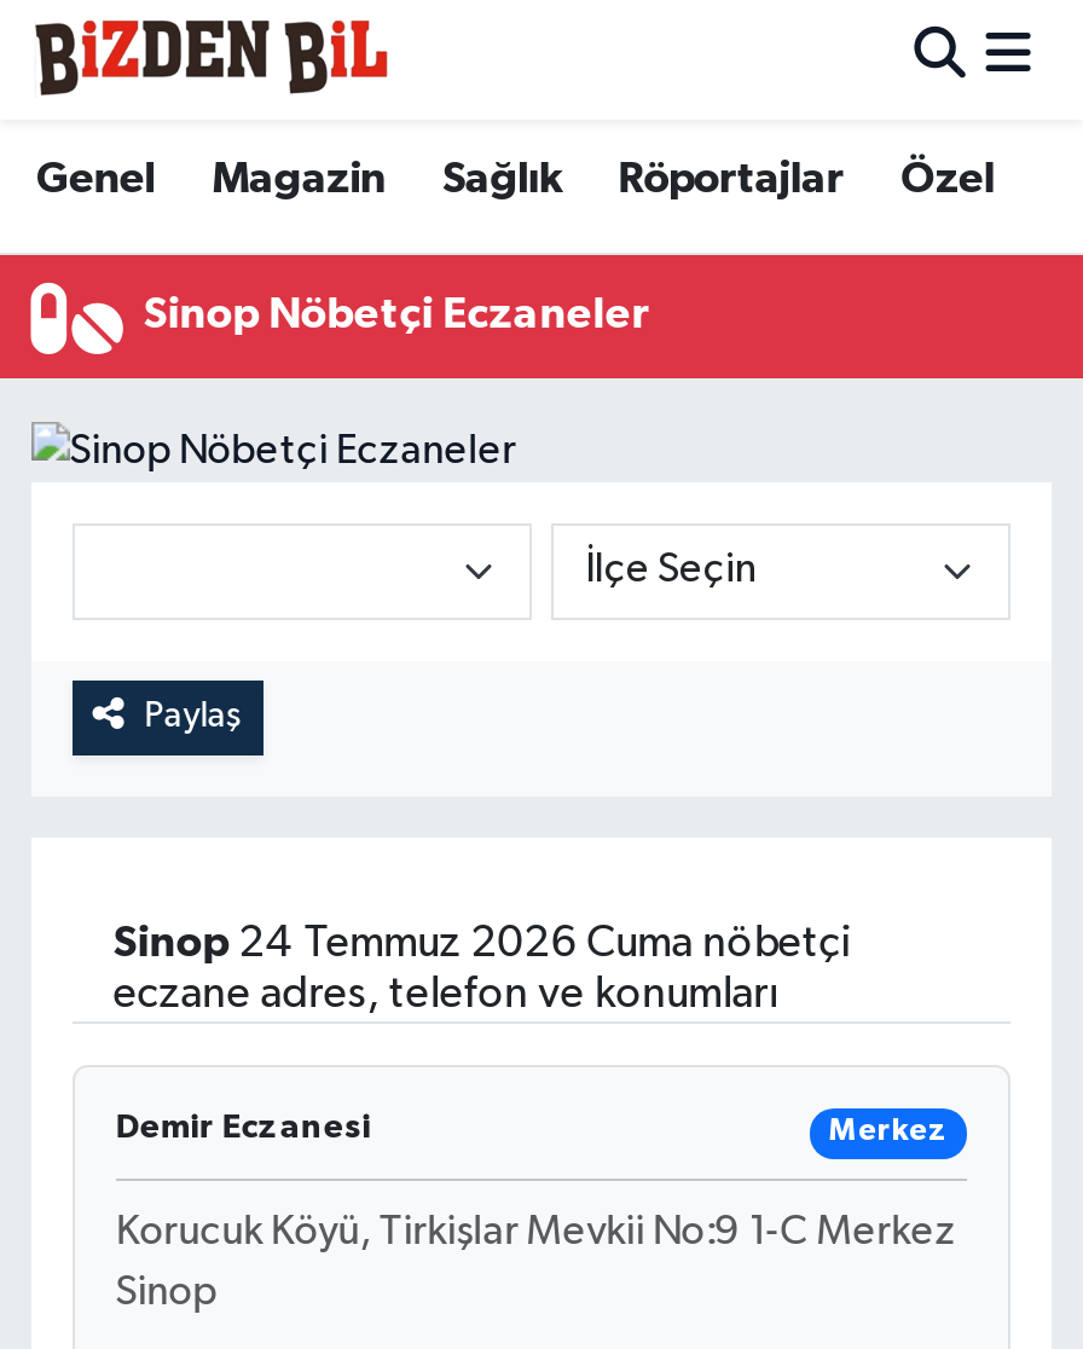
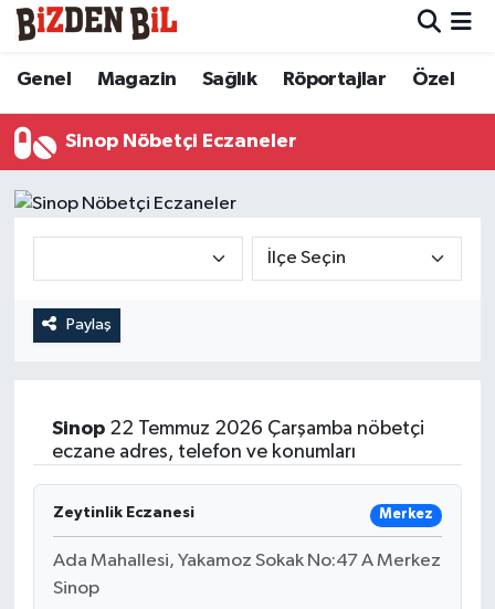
[113,922,850,965] Sinop 24 Temmuz 2026 Cuma nöbetçi -> [52,419,424,438] Sinop 22 Temmuz 2026 Çarşamba nöbetçi
[116,1110,372,1144] Demir Eczanesi -> [53,505,194,520] Zeytinlik Eczanesi
[116,1211,957,1253] Korucuk Köyü, Tirkişlar Mevkii No:9 1-C Merkez -> [53,551,441,570] Ada Mahallesi, Yakamoz Sokak No:47 A Merkez

